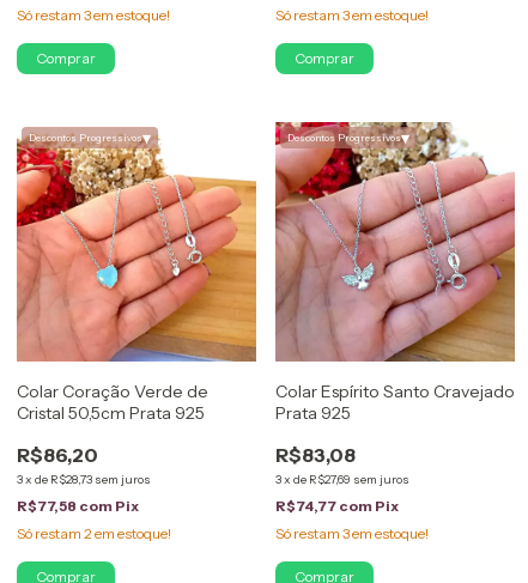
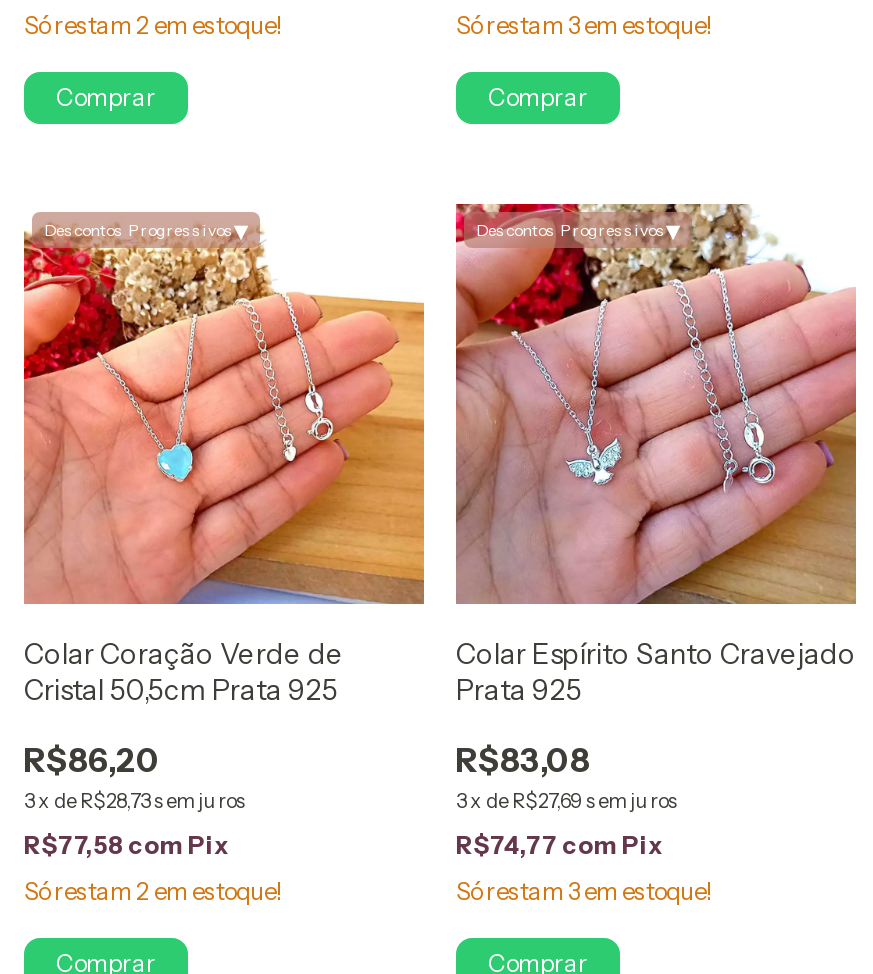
[17,6,170,24] Só restam 3 em estoque! -> [24,10,282,40] Só restam 2 em estoque!

